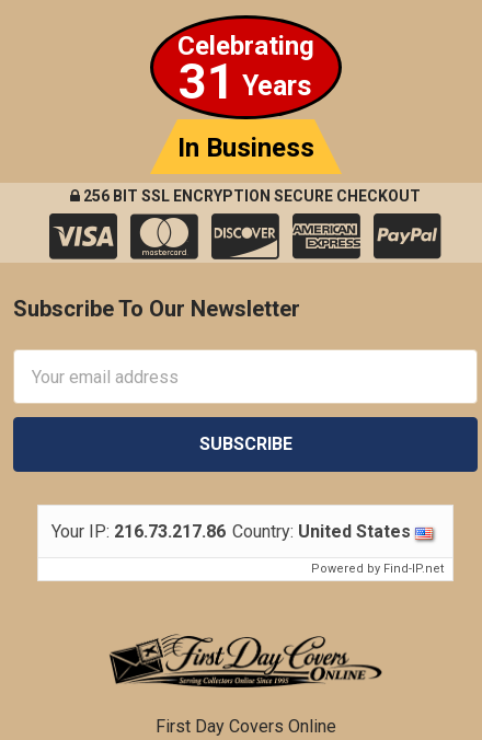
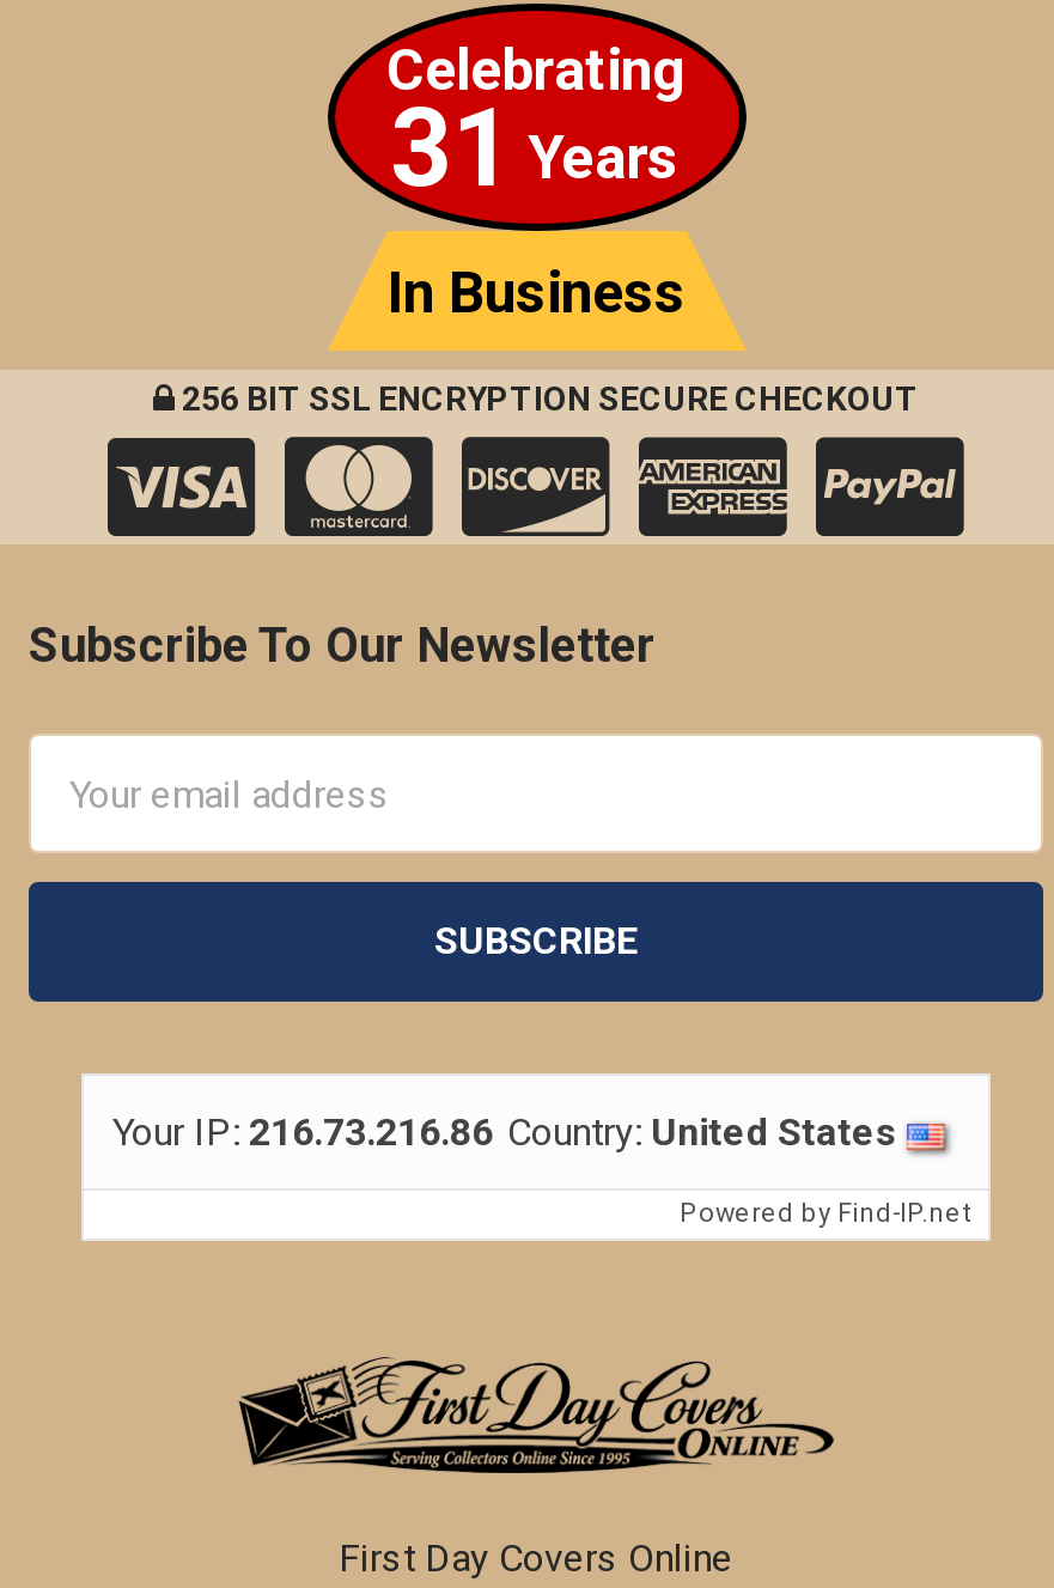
[51,522,411,542] Your IP: 216.73.217.86 Country: United States -> [112,1110,897,1156] Your IP: 216.73.216.86 Country: United States

